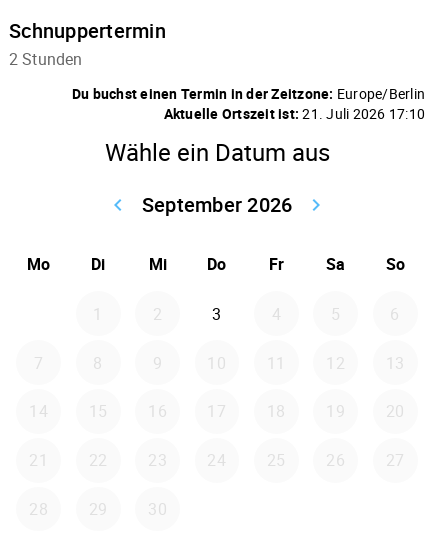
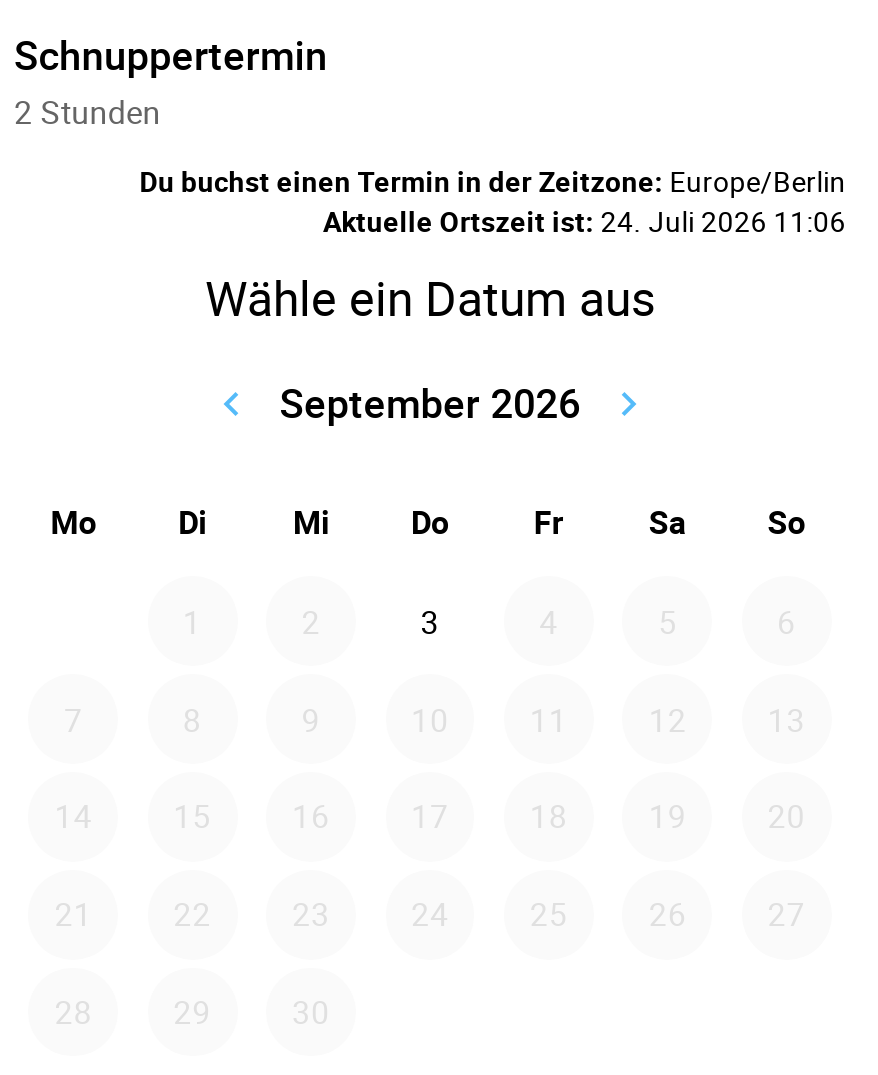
[163,104,425,123] Aktuelle Ortszeit ist: 21. Juli 2026 17:10 -> [323,203,846,241] Aktuelle Ortszeit ist: 24. Juli 2026 11:06

